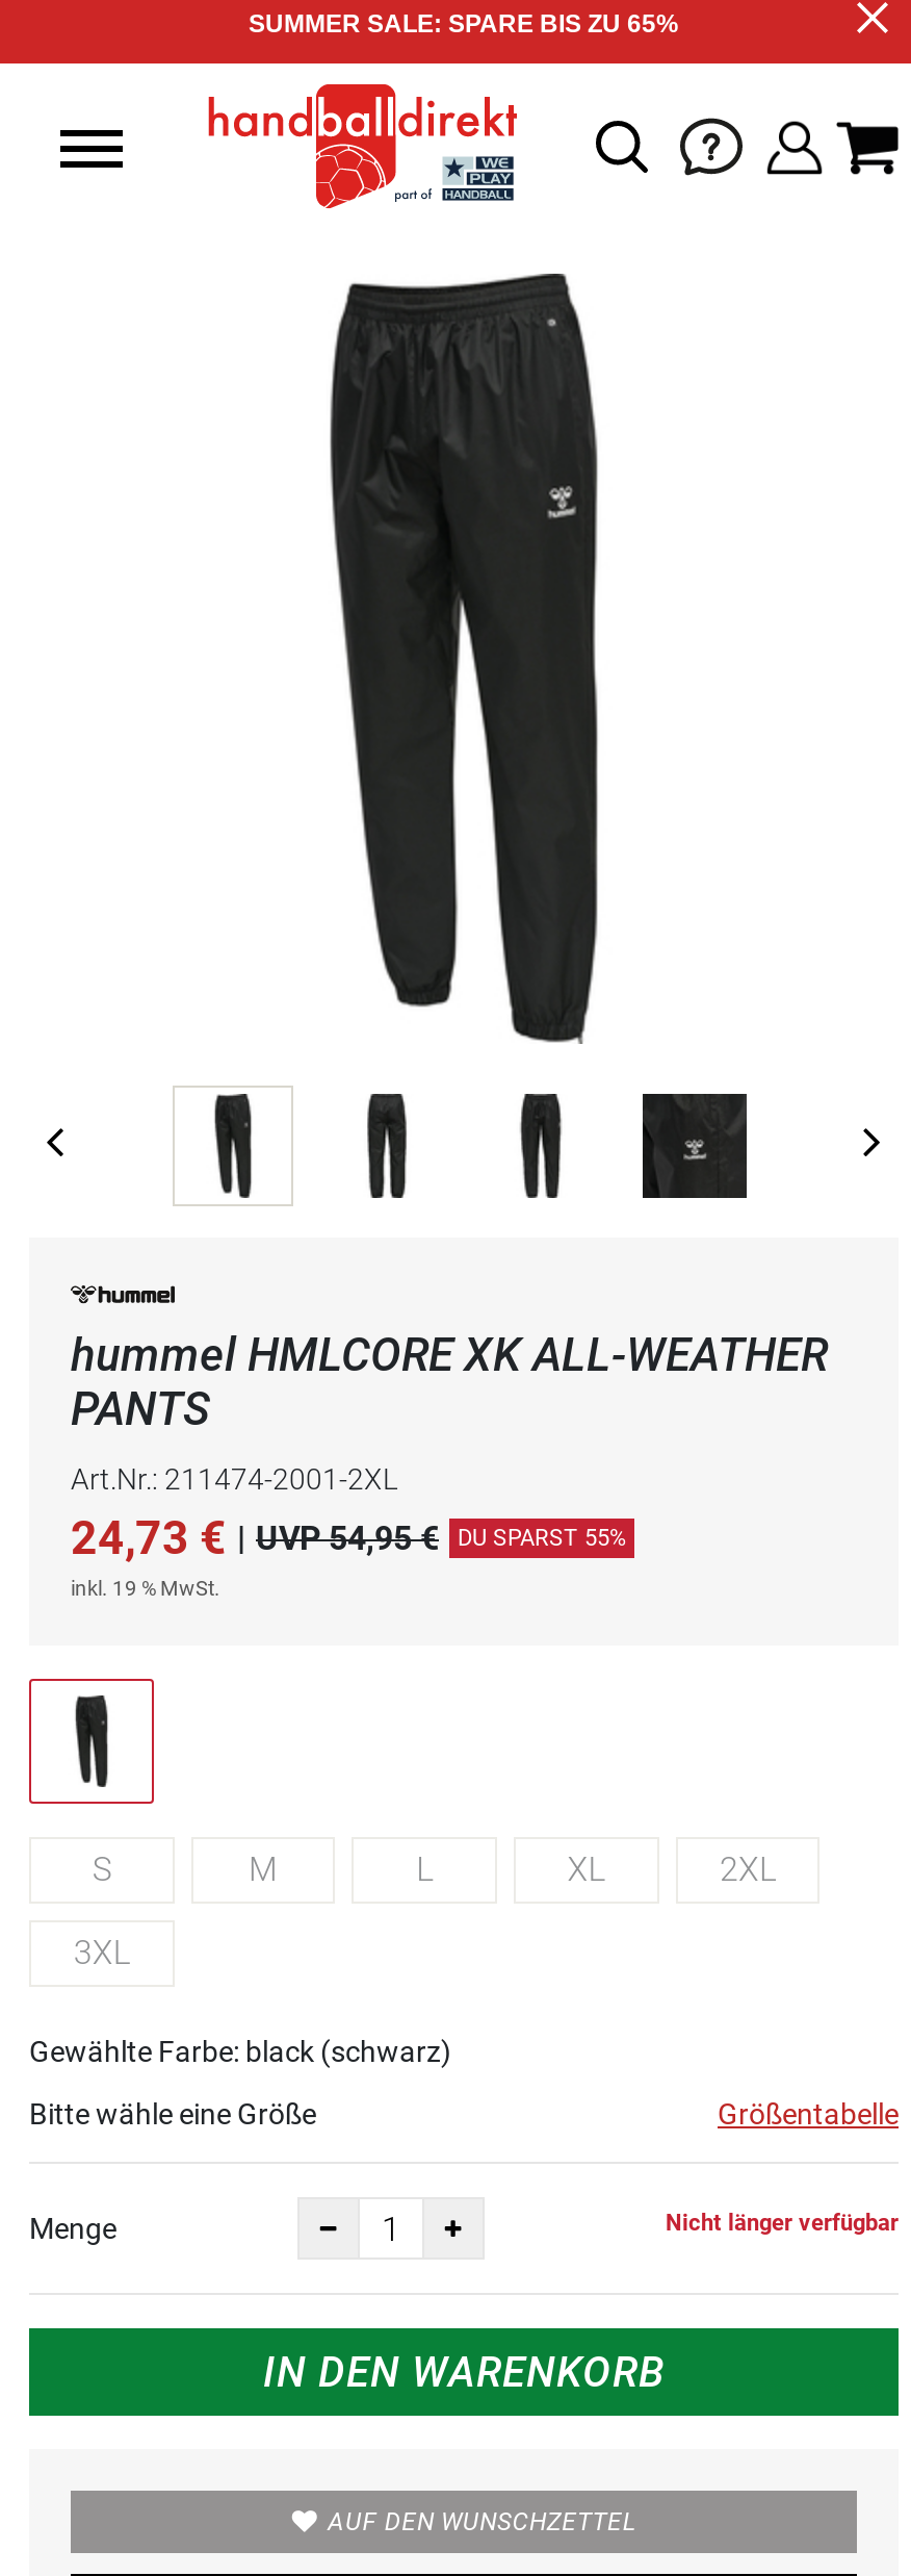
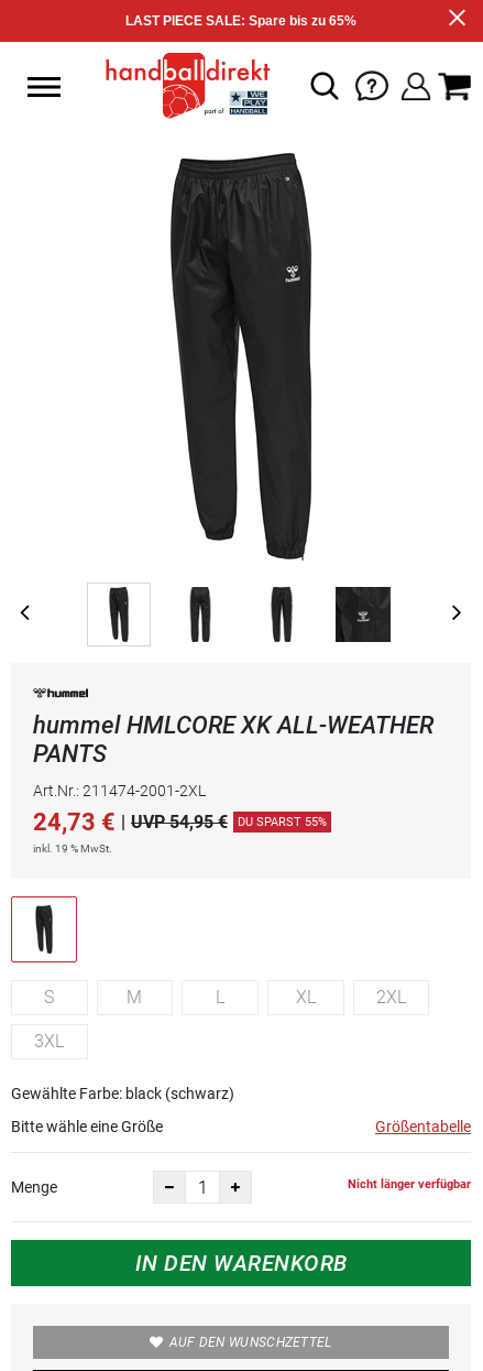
[249,9,679,39] SUMMER SALE: SPARE BIS ZU 65% -> [125,13,356,29] LAST PIECE SALE: Spare bis zu 65%

